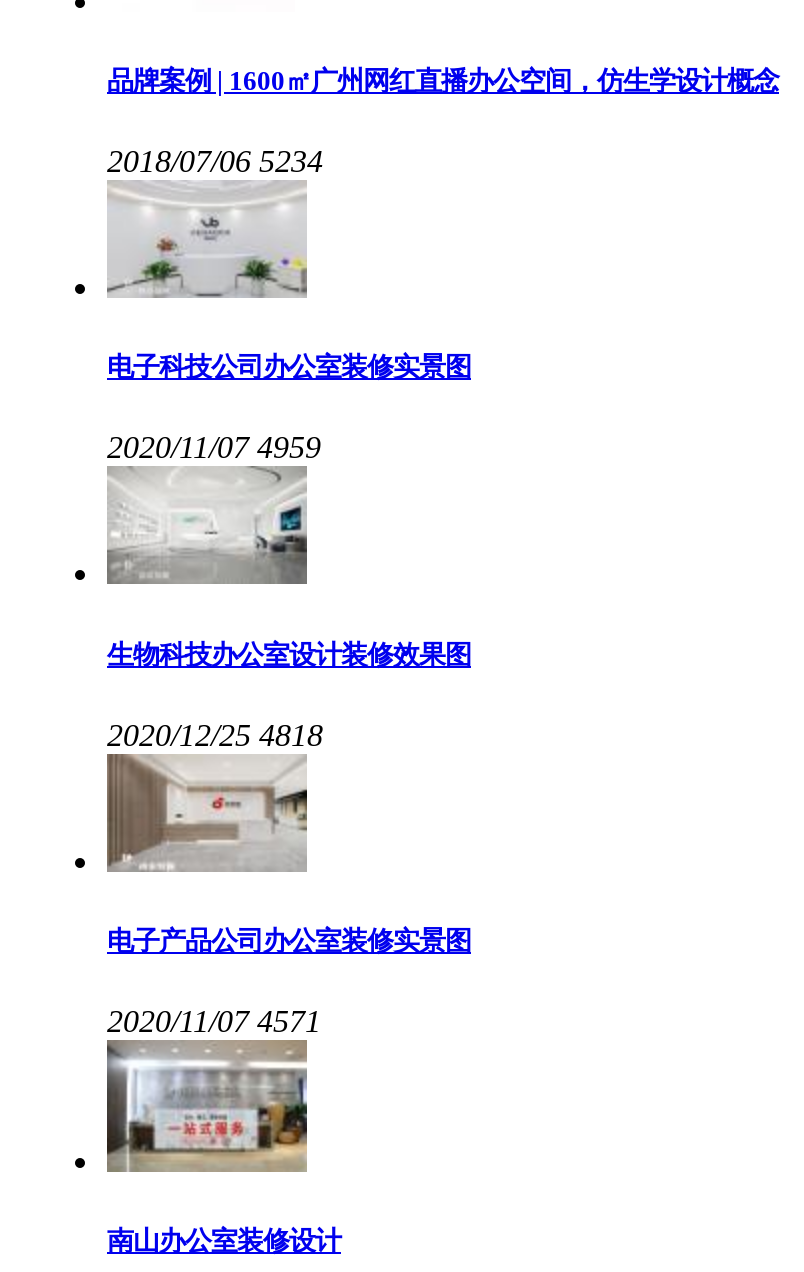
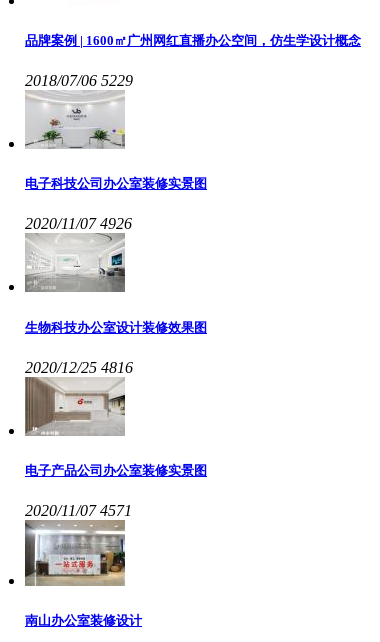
[107,144,323,178] 2018/07/06 5234 -> [25,72,133,89] 2018/07/06 5229
[107,431,321,465] 2020/11/07 4959 -> [25,215,132,232] 2020/11/07 4926
[107,718,323,752] 2020/12/25 4818 -> [25,359,133,376] 2020/12/25 4816

